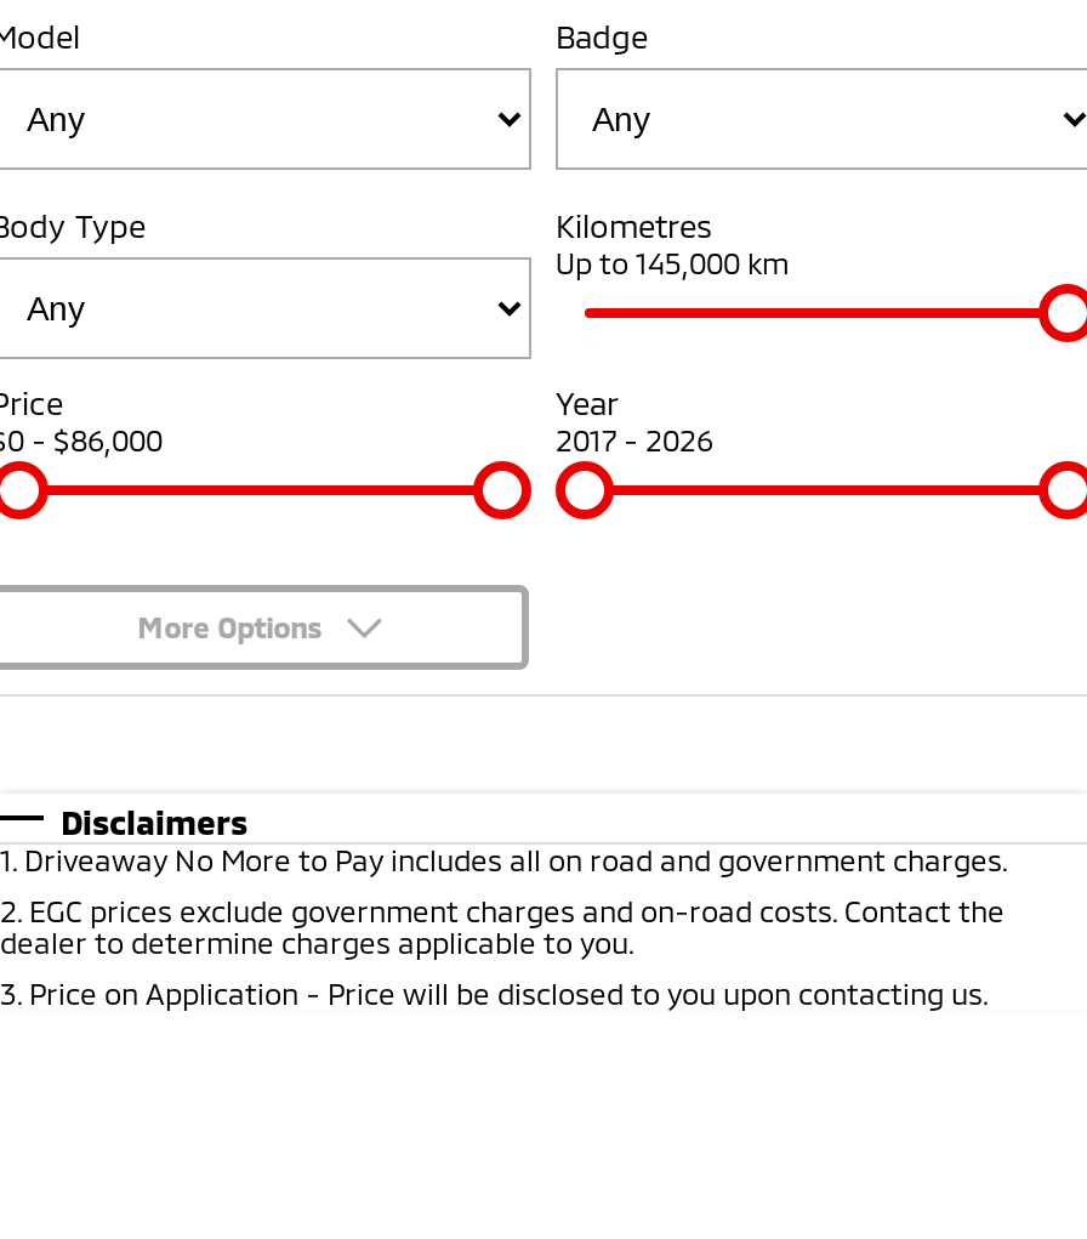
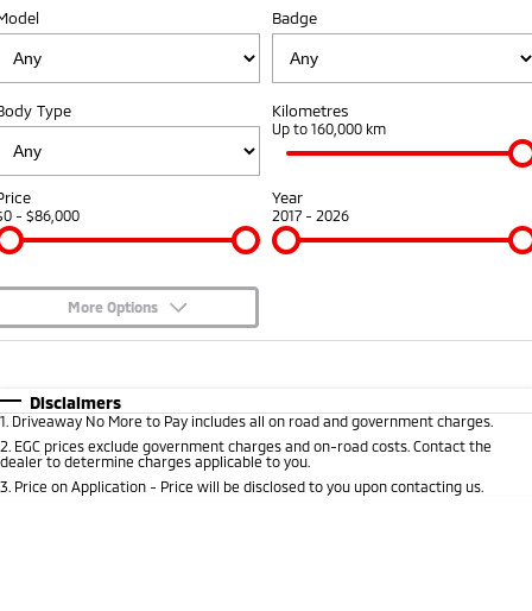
[556,244,789,278] Up to 145,000 km -> [272,119,386,136] Up to 160,000 km

